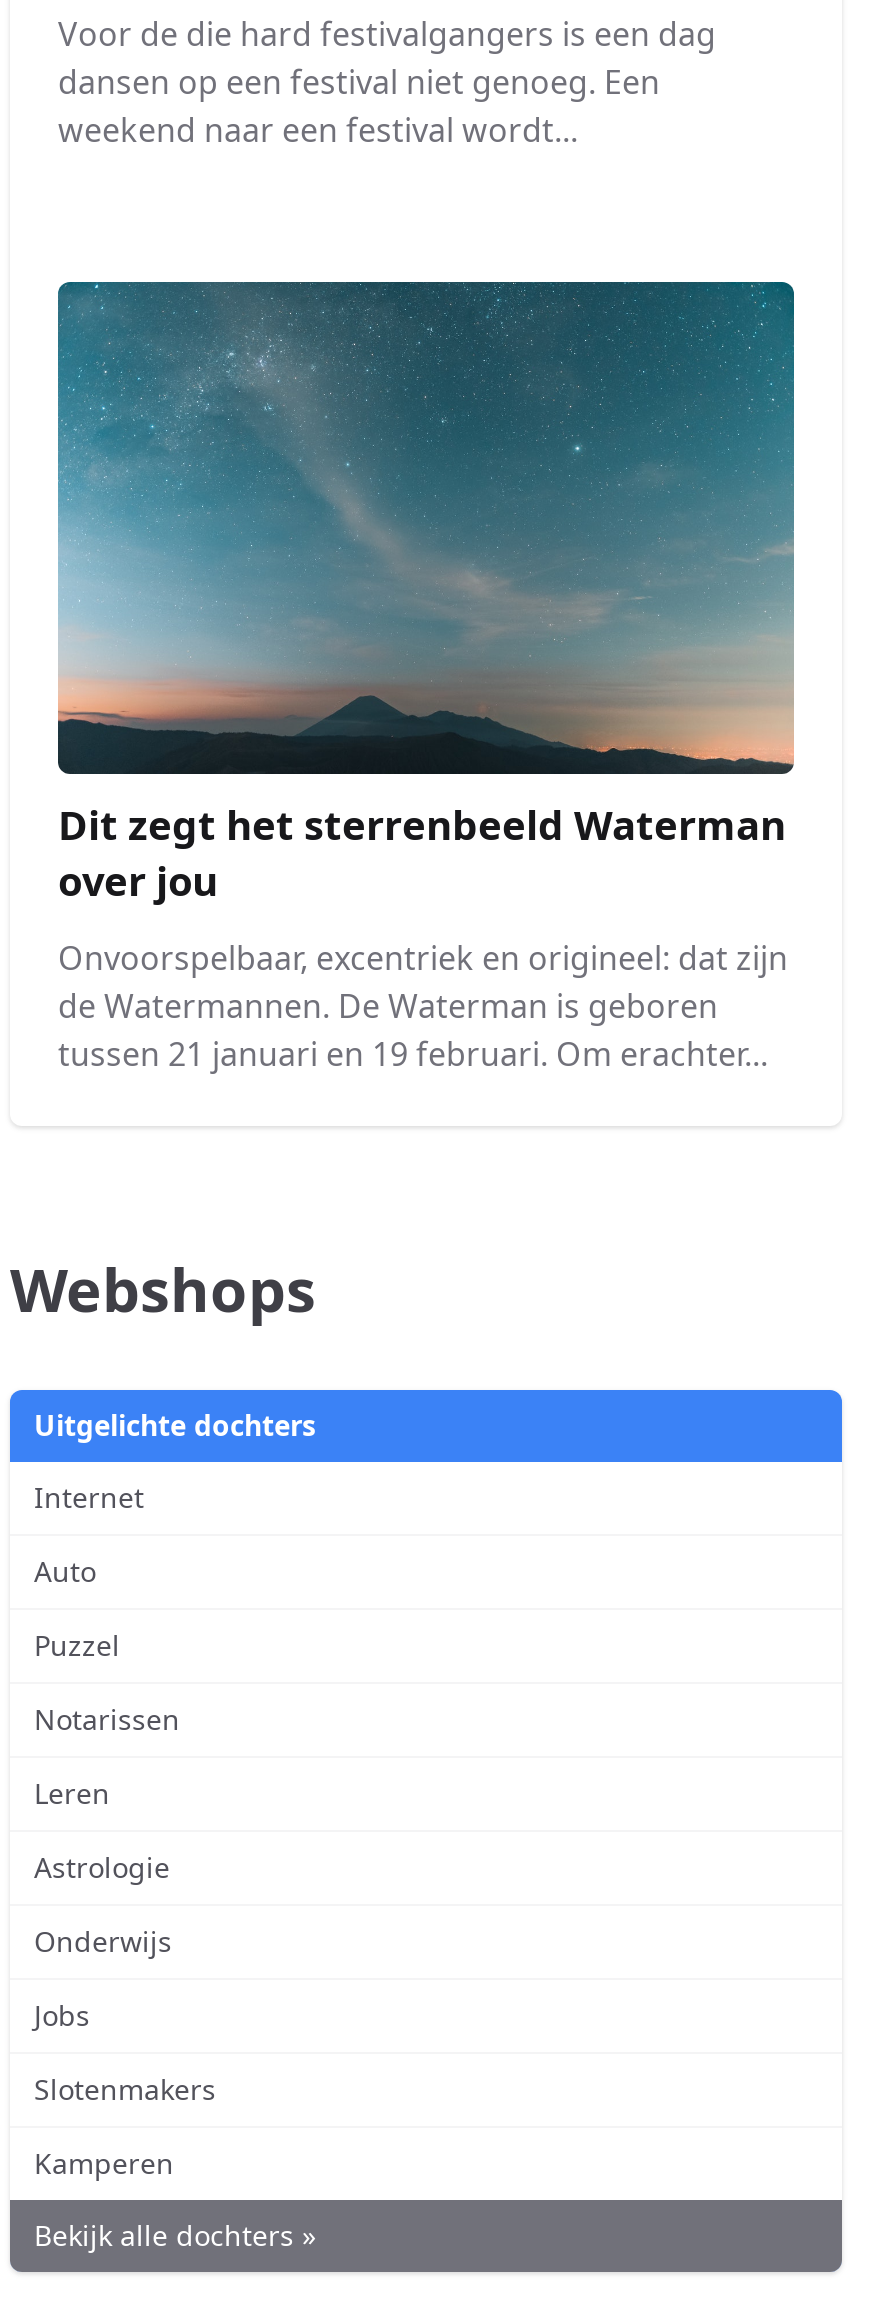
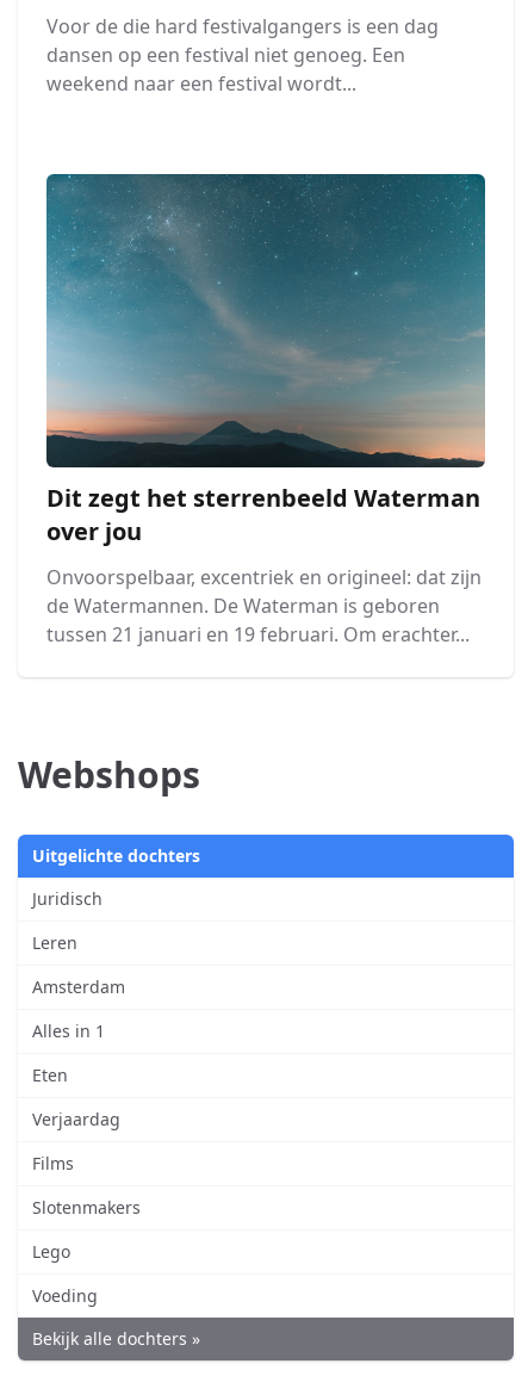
[34,1477,180,1737] Internet | Auto | Puzzel | Notarissen -> [32,887,103,909] Juridisch
moved [34,1773,110,1811] -> [32,931,77,953]: Leren
[34,1847,172,2033] Astrologie | Onderwijs | Jobs -> [32,975,125,1174] Amsterdam | Alles in 1 | Eten | Verjaardag | Films
moved [34,2069,216,2107] -> [32,1195,141,1218]: Slotenmakers
[34,2143,174,2181] Kamperen -> [32,1240,98,1306] Lego | Voeding

